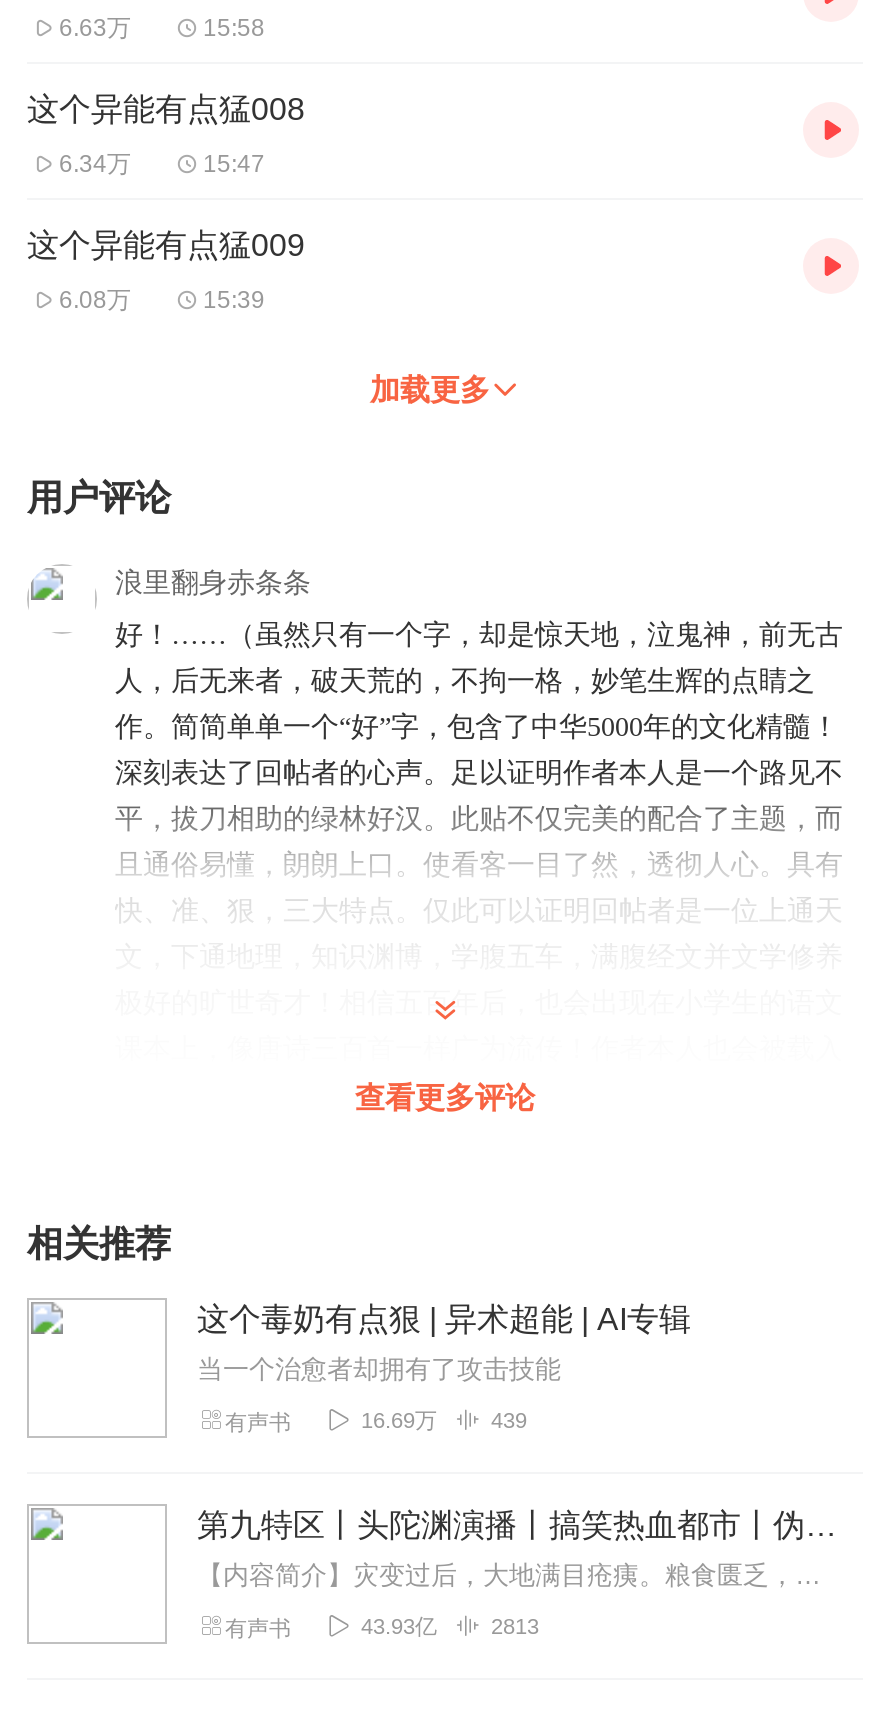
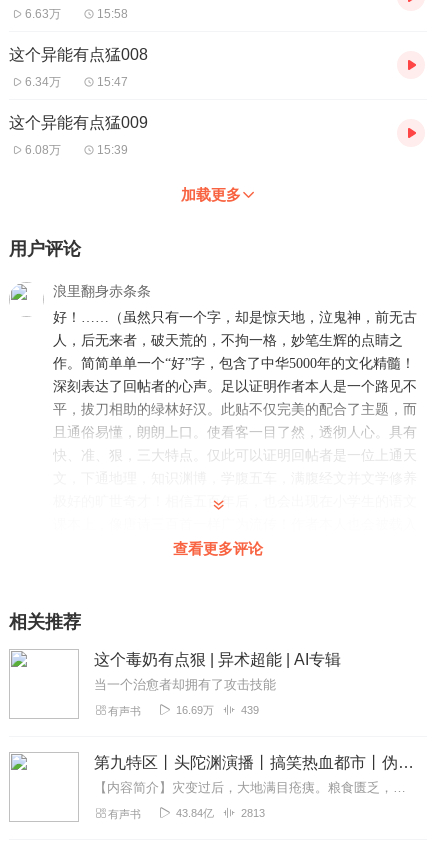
[361,1614,437,1638] 43.93亿 -> [176,807,214,819] 43.84亿

